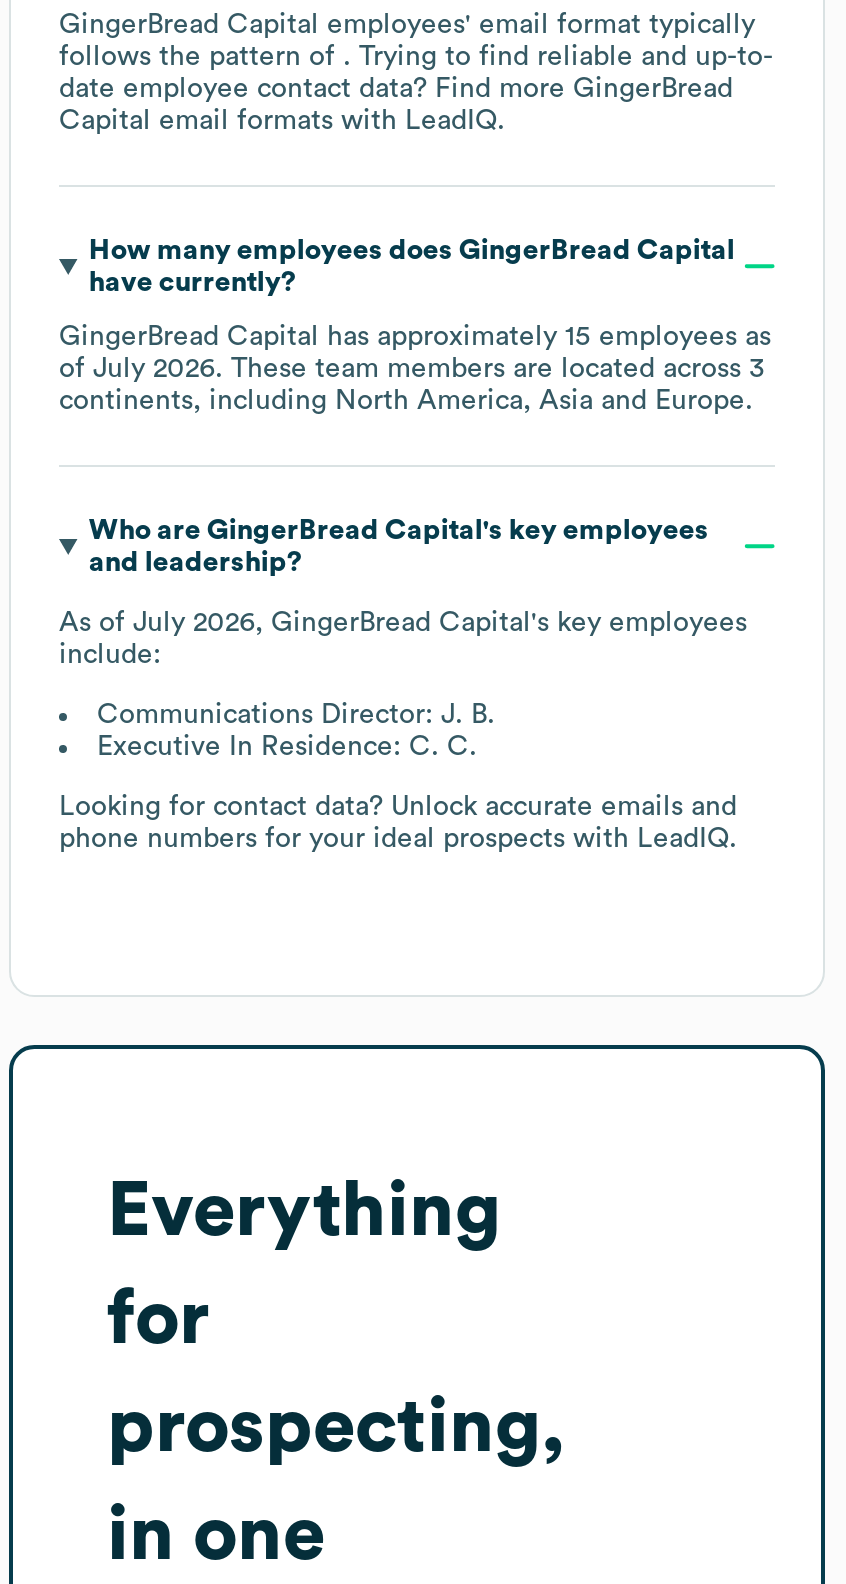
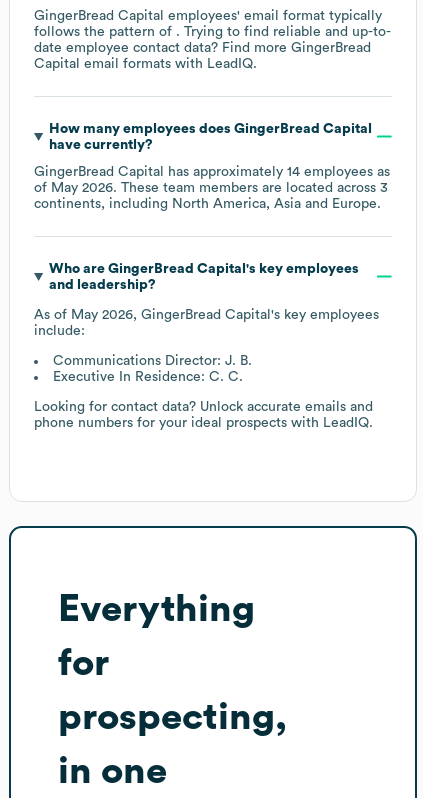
[59,323,771,351] GingerBread Capital has approximately 15 employees as -> [34,165,390,179] GingerBread Capital has approximately 14 employees as
[59,355,765,383] of July 2026. These team members are located across 3 -> [34,181,388,195] of May 2026. These team members are located across 3
[59,609,747,637] As of July 2026, GingerBread Capital's key employees -> [34,308,379,322] As of May 2026, GingerBread Capital's key employees

